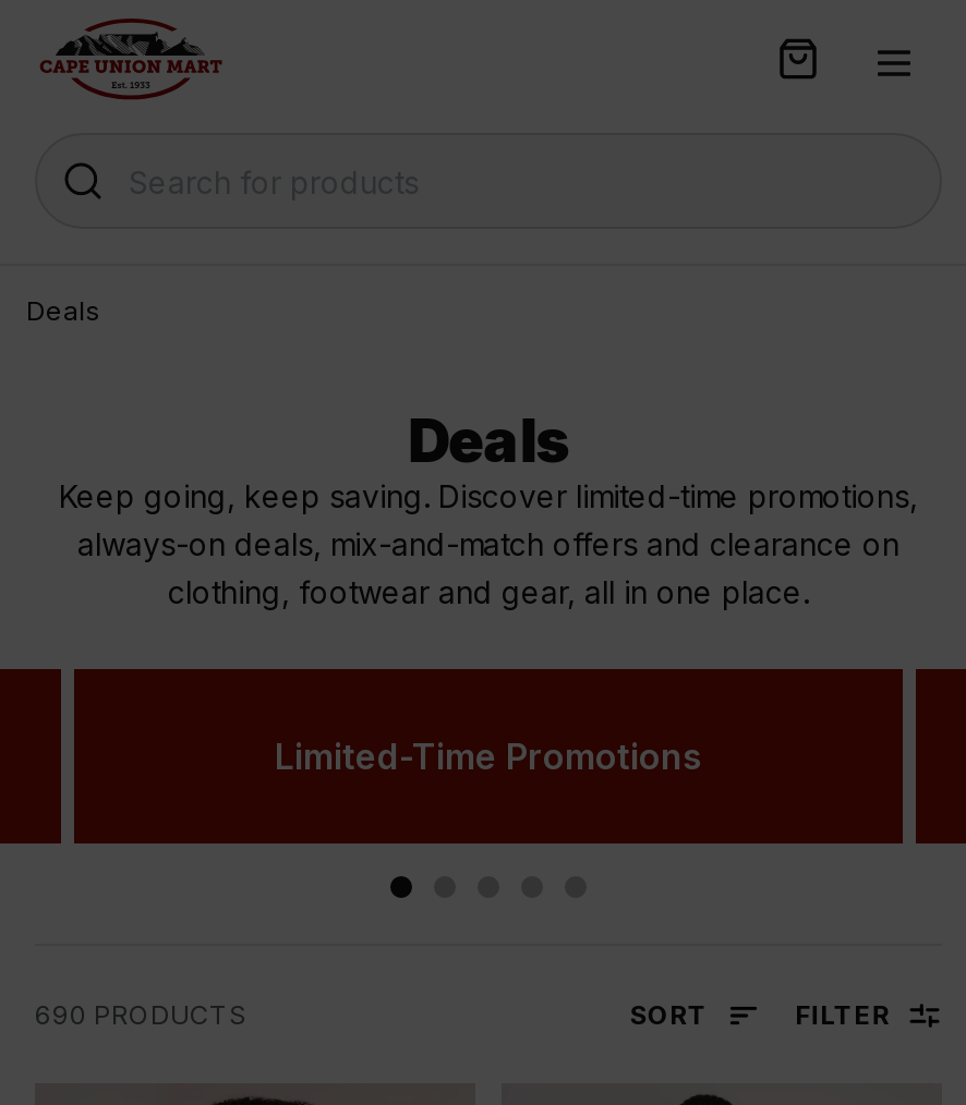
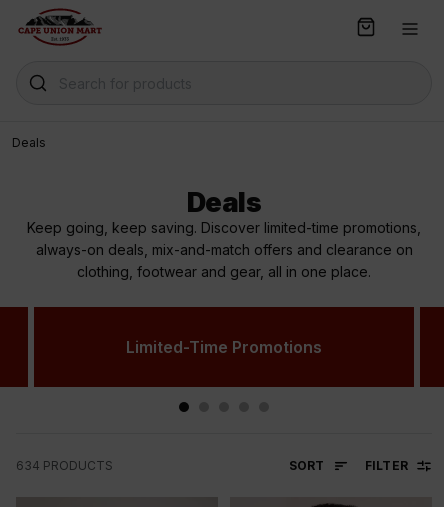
[35,998,246,1031] 690 PRODUCTS -> [16,458,113,473] 634 PRODUCTS

